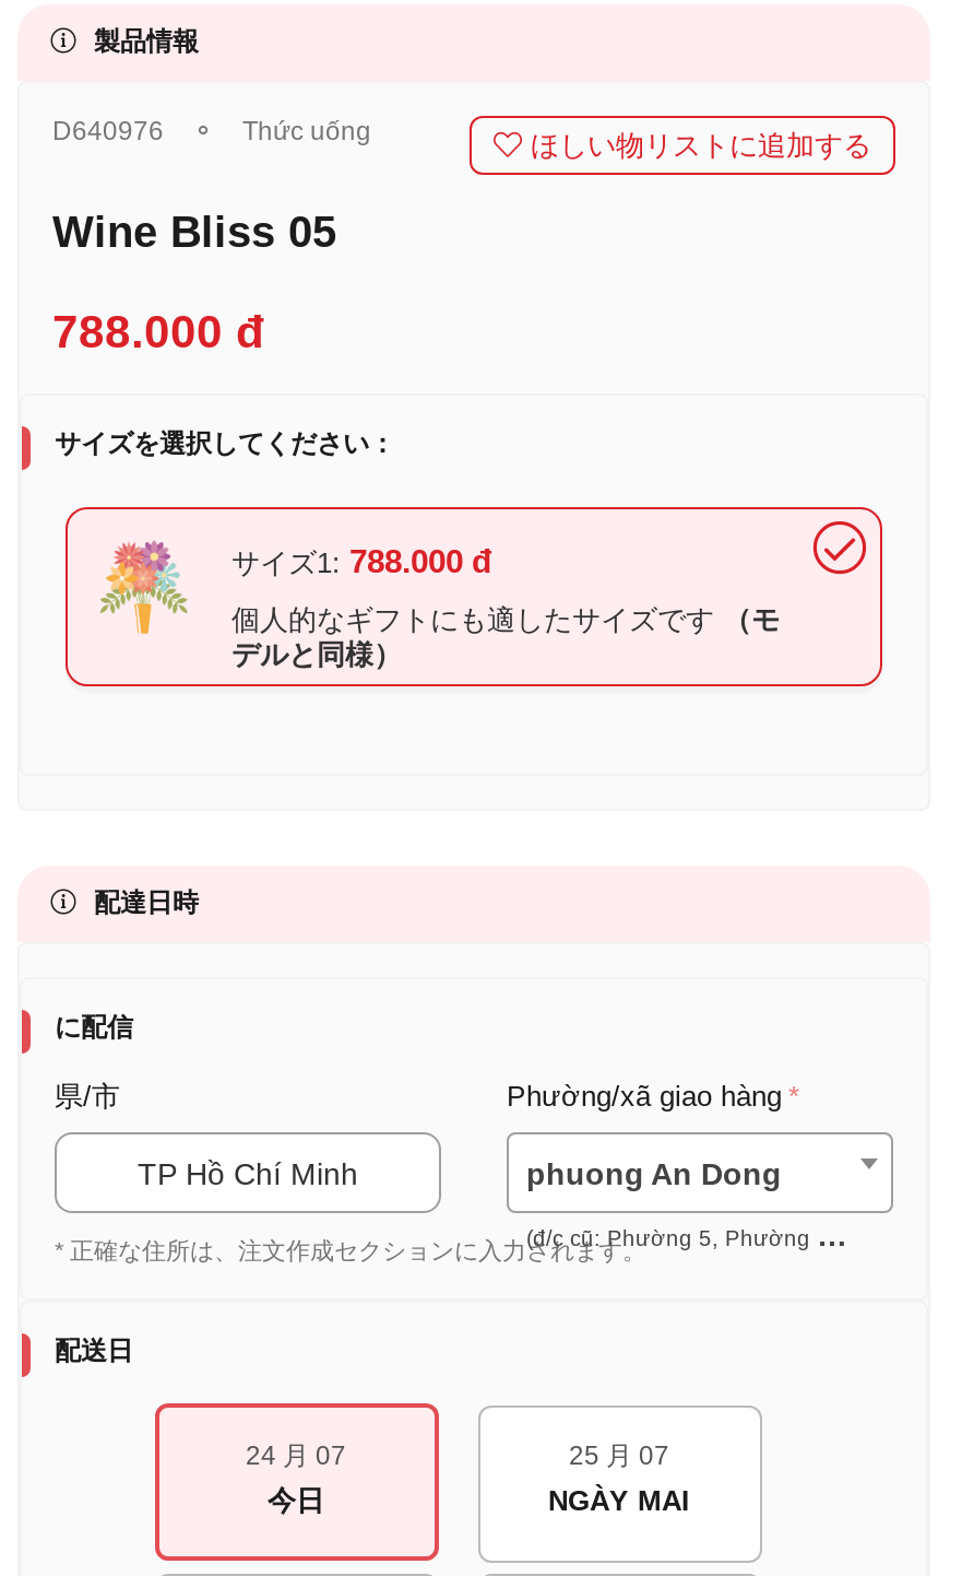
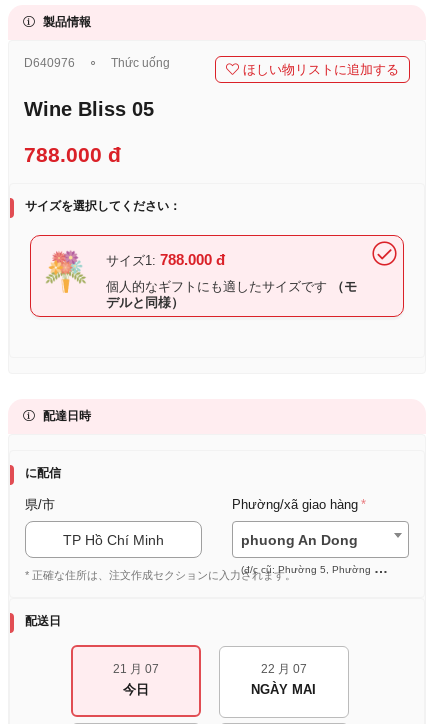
[246,1441,346,1472] 24 月 07 -> [112,662,158,676] 21 月 07
[569,1441,669,1472] 25 月 07 -> [260,662,306,676] 22 月 07

